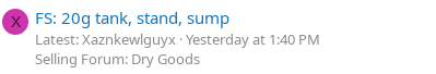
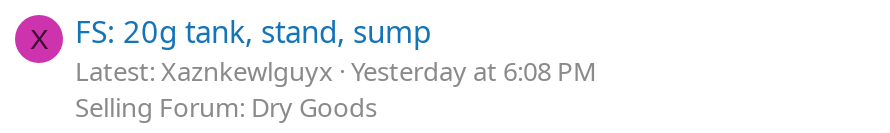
[35,29,320,49] Latest: Xaznkewlguyx Yesterday at 1:40 PM -> [75,52,597,88] Latest: Xaznkewlguyx Yesterday at 6:08 PM

